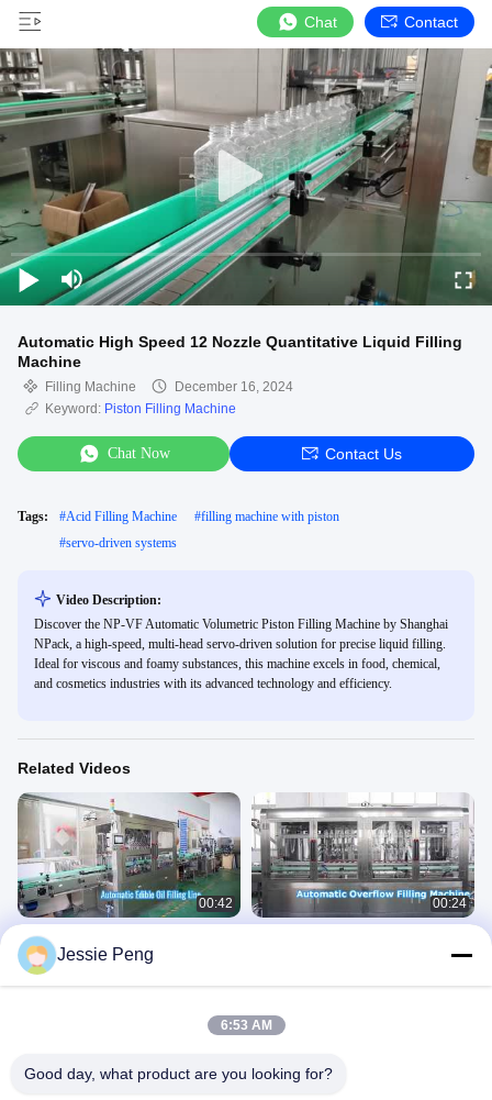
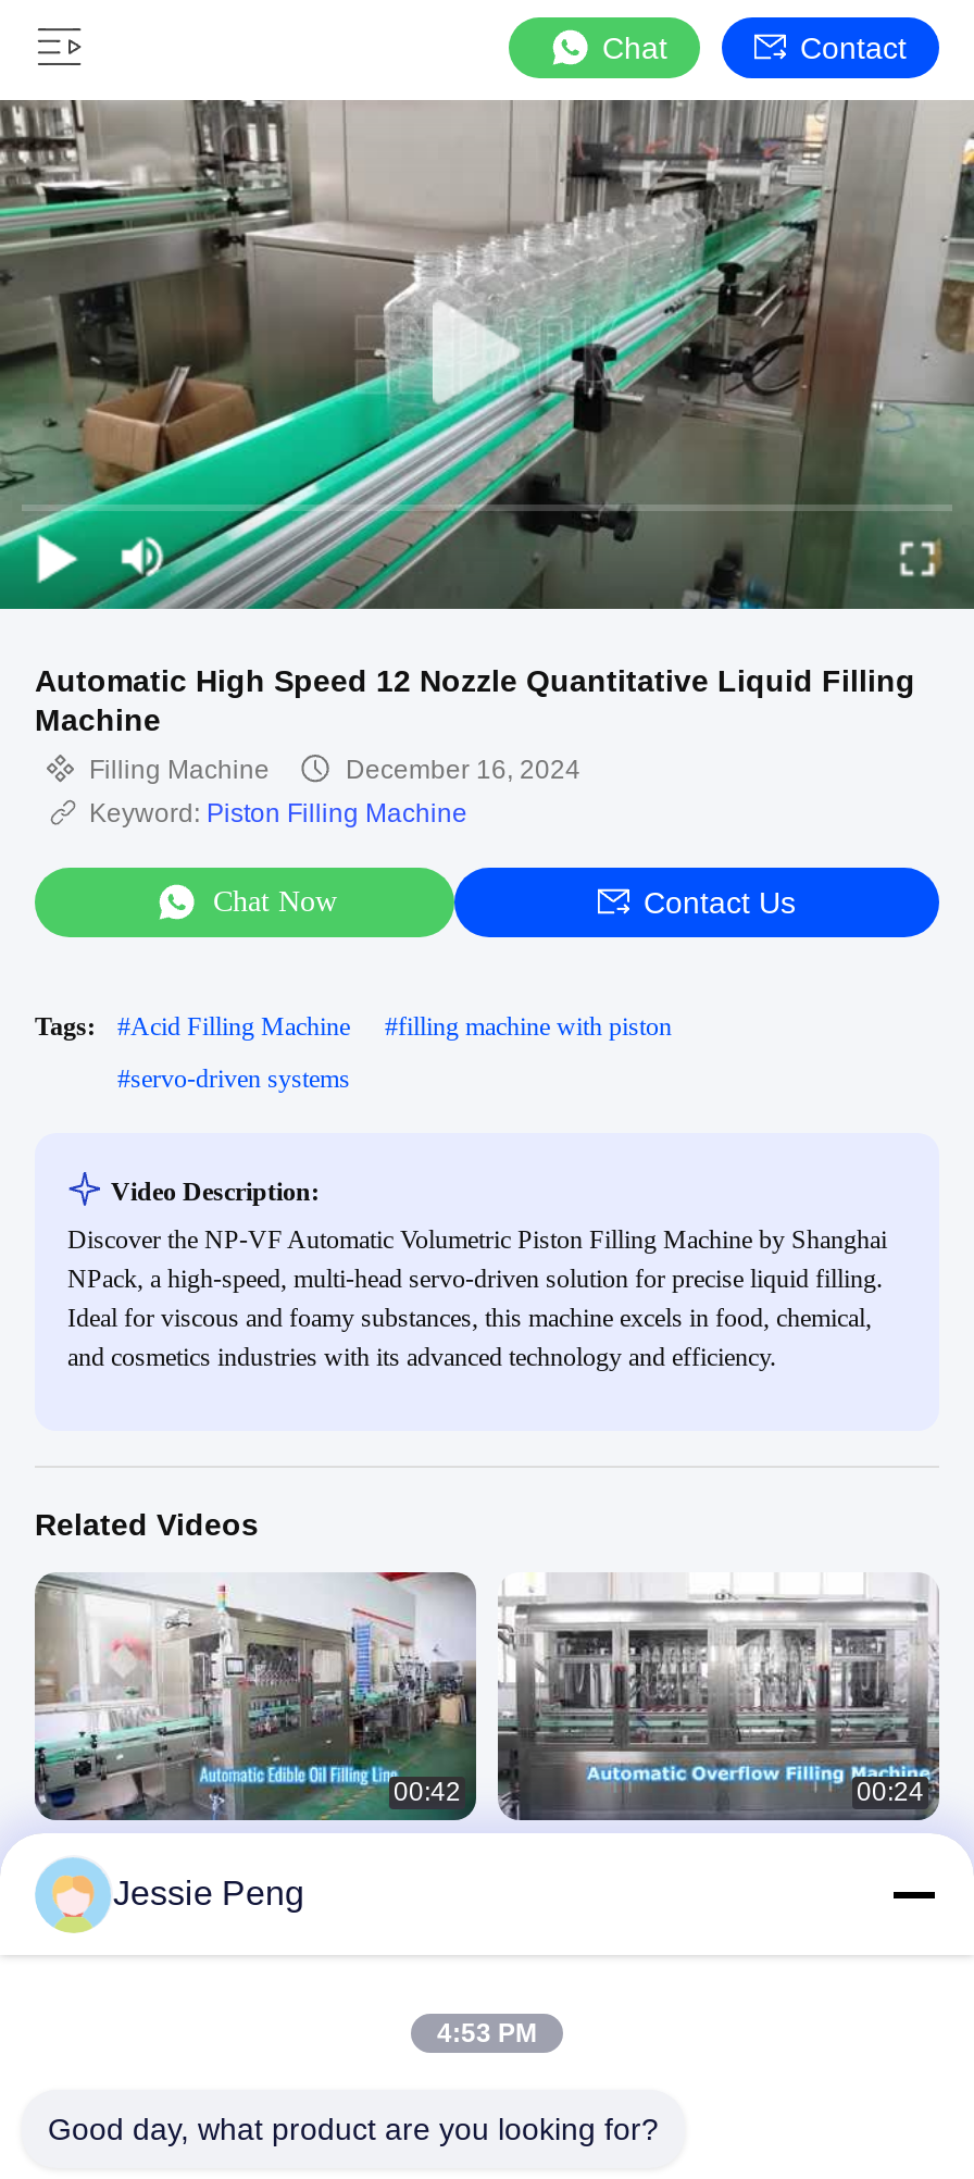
[220,1018,272,1033] 6:53 AM -> [437,2018,537,2049] 4:53 PM

